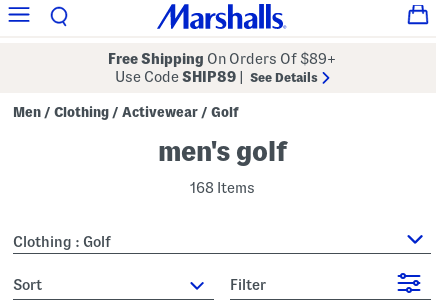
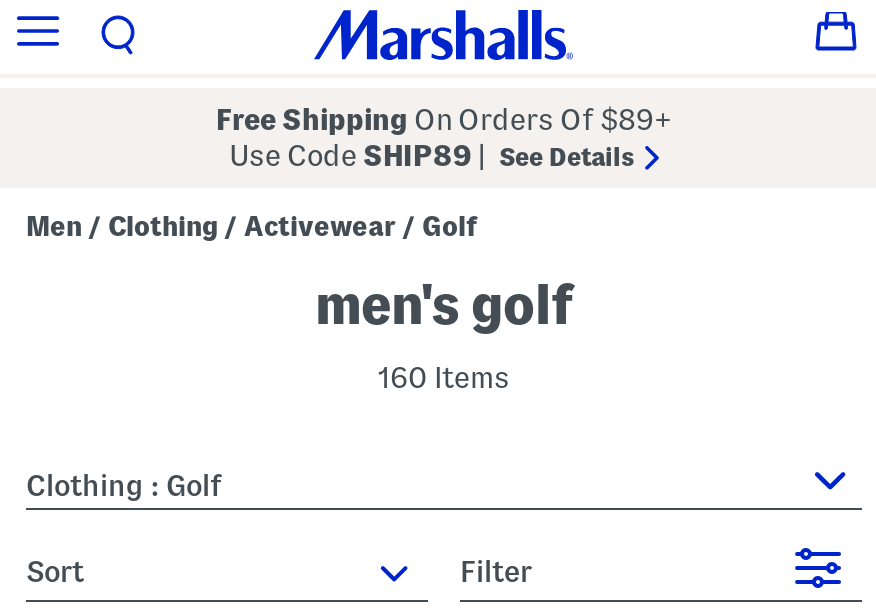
[189,180,254,196] 168 Items -> [378,362,510,394] 160 Items

